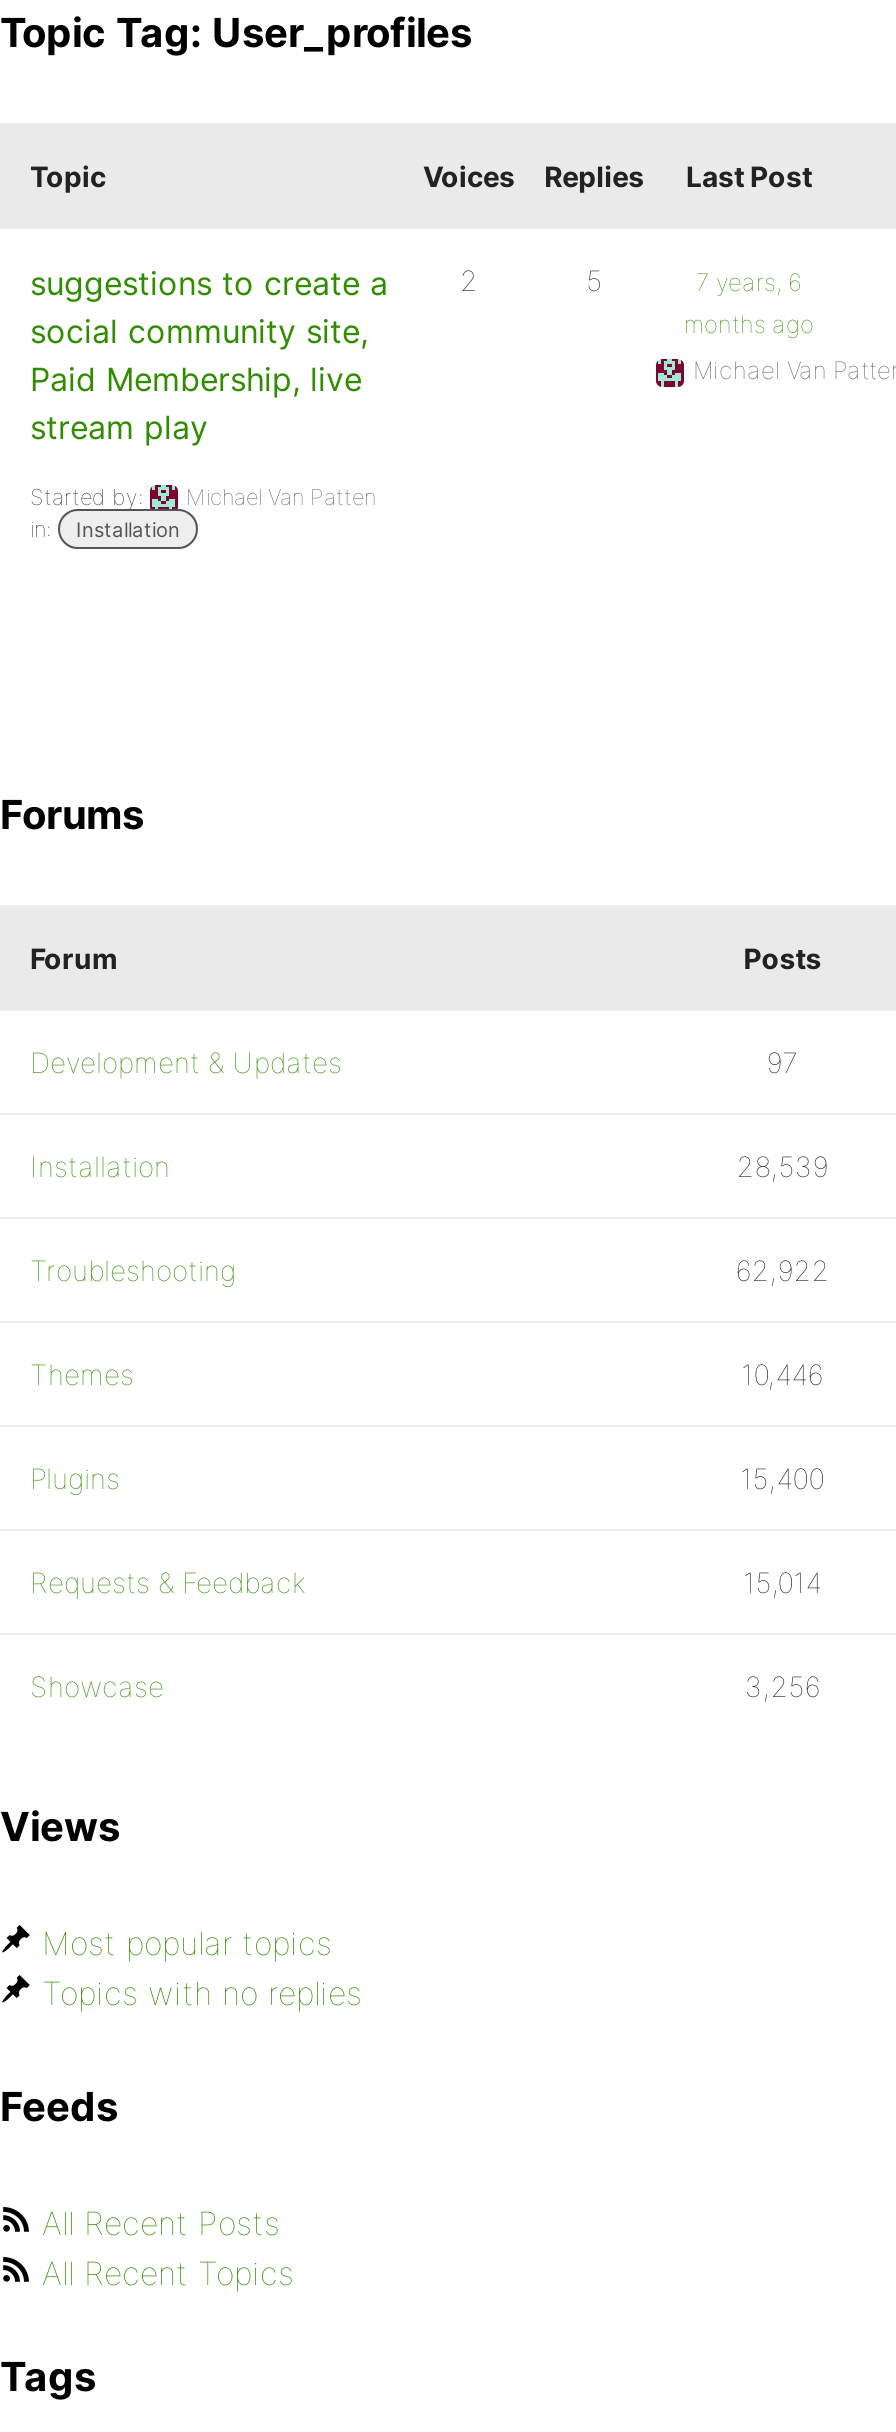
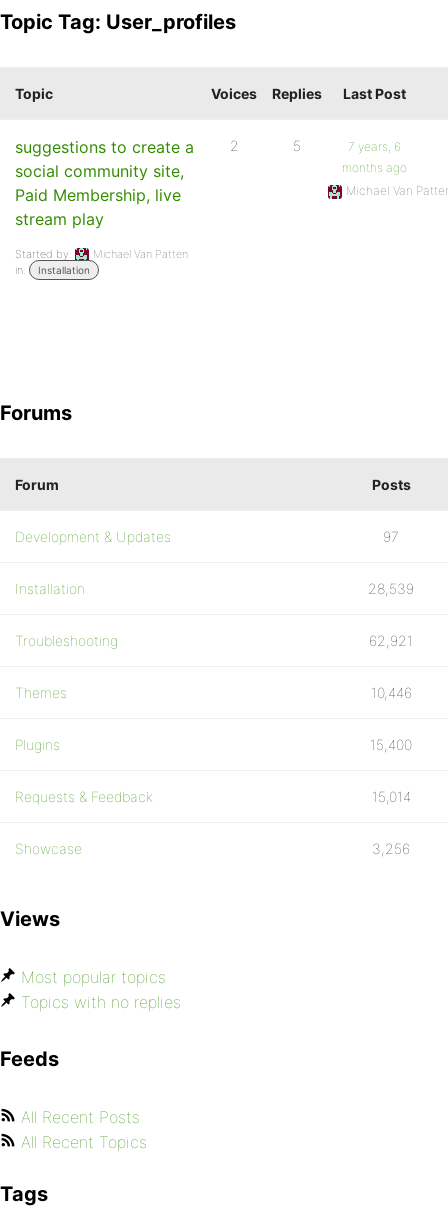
[735,1253,829,1287] 62,922 -> [369,632,413,649] 62,921

